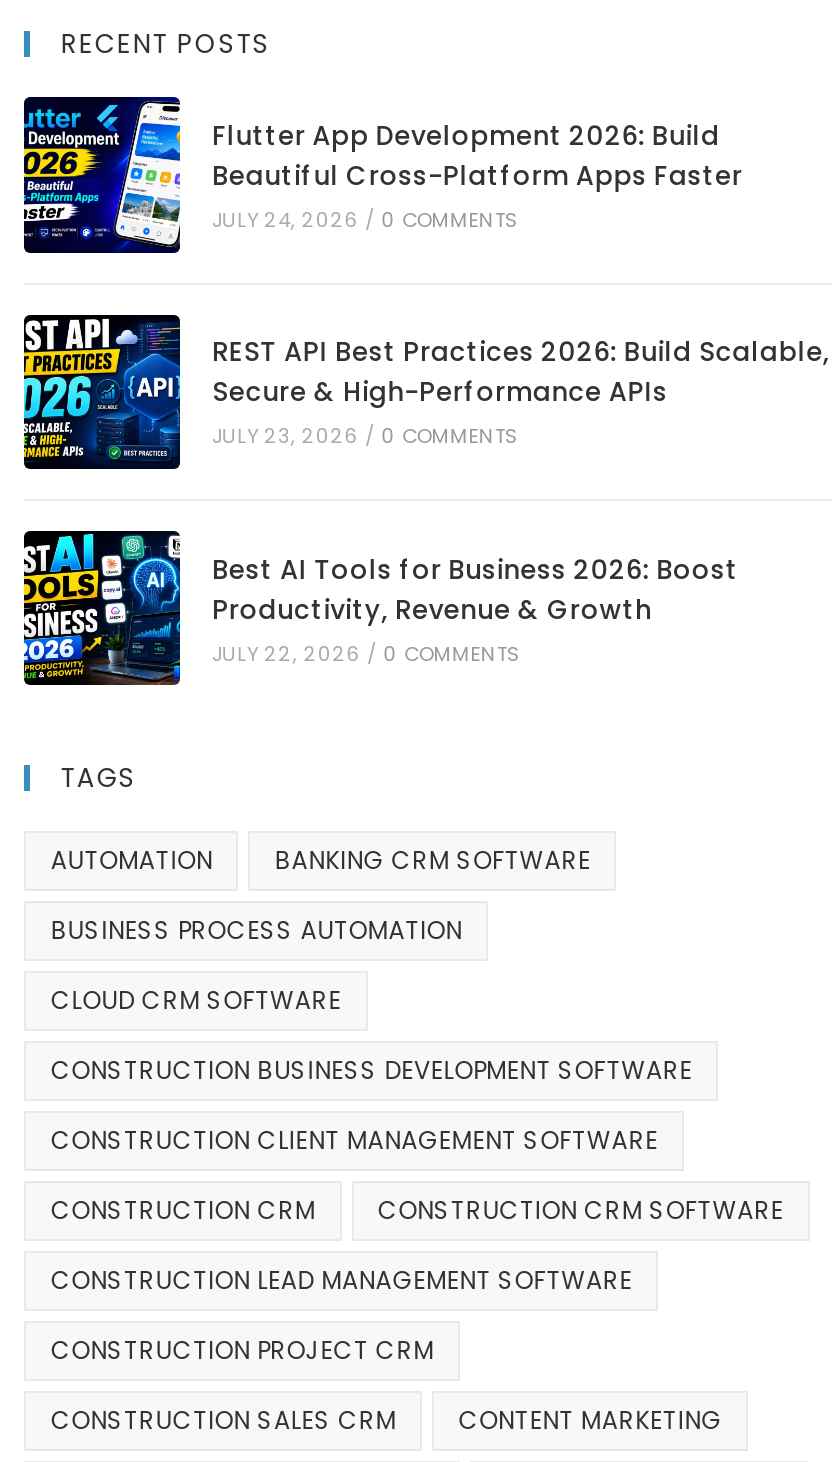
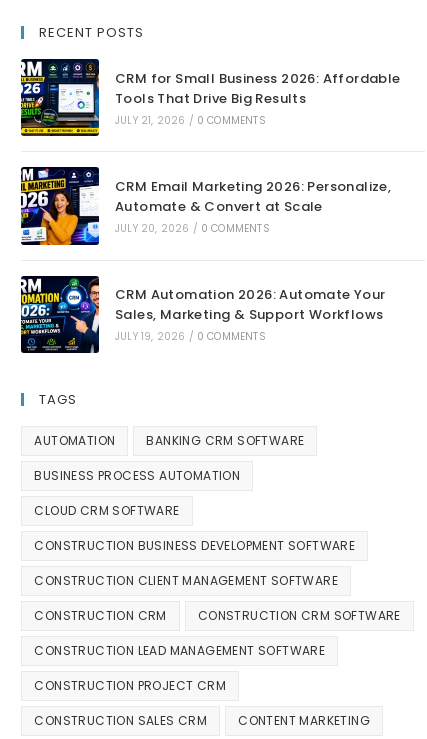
[22,94,743,256] [image] | Flutter App Development 2026: Build | Beautiful Cross-Platform Apps Faster | JULY 24, 2026 / 0 COMMENTS -> [20,58,400,137] [image] | CRM for Small Business 2026: Affordable | Tools That Drive Big Results | JULY 21, 2026 / 0 COMMENTS
[22,312,830,472] [image] | REST API Best Practices 2026: Build Scalable, | Secure & High-Performance APIs | JULY 23, 2026 / 0 COMMENTS -> [20,166,391,246] [image] | CRM Email Marketing 2026: Personalize, | Automate & Convert at Scale | JULY 20, 2026 / 0 COMMENTS
[22,528,738,688] [image] | Best AI Tools for Business 2026: Boost | Productivity, Revenue & Growth | JULY 22, 2026 / 0 COMMENTS -> [20,275,385,354] [image] | CRM Automation 2026: Automate Your | Sales, Marketing & Support Workflows | JULY 19, 2026 / 0 COMMENTS

